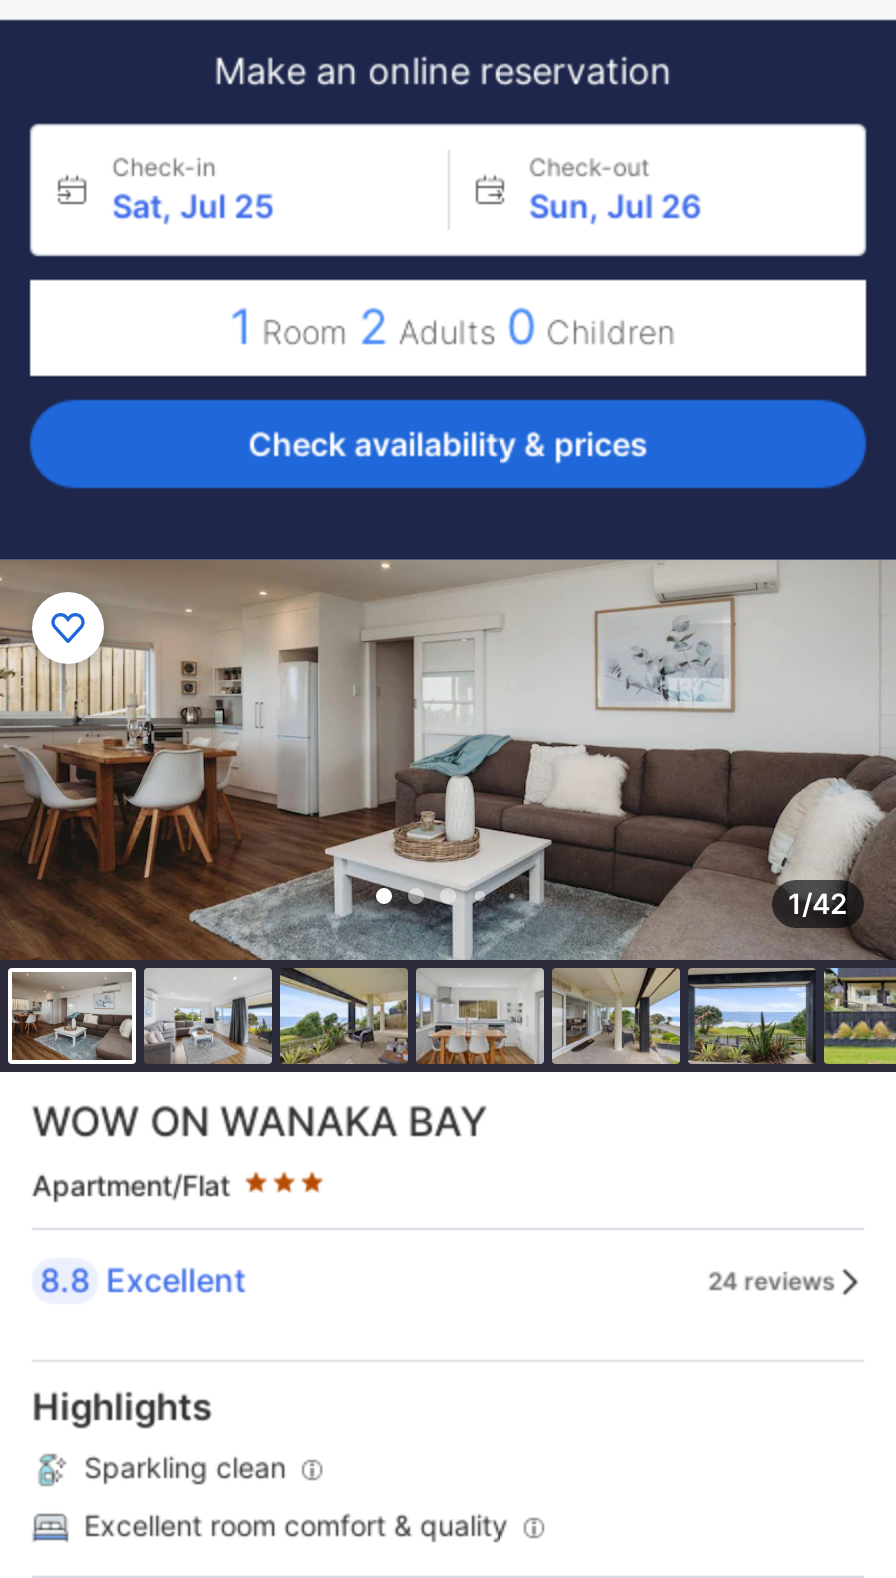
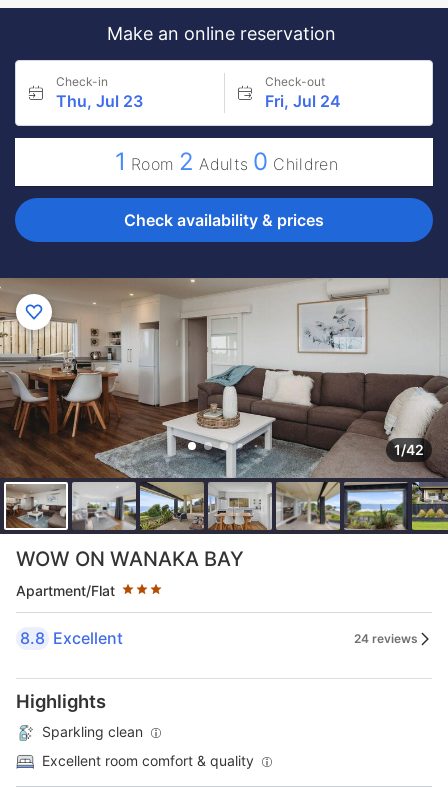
[112,186,274,226] Sat, Jul 25 -> [56,91,143,111] Thu, Jul 23
[529,186,701,226] Sun, Jul 26 -> [264,91,340,111] Fri, Jul 24

